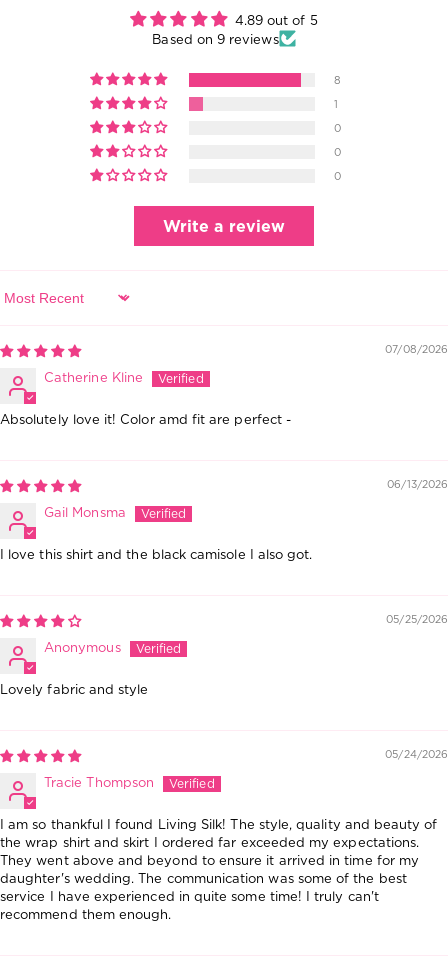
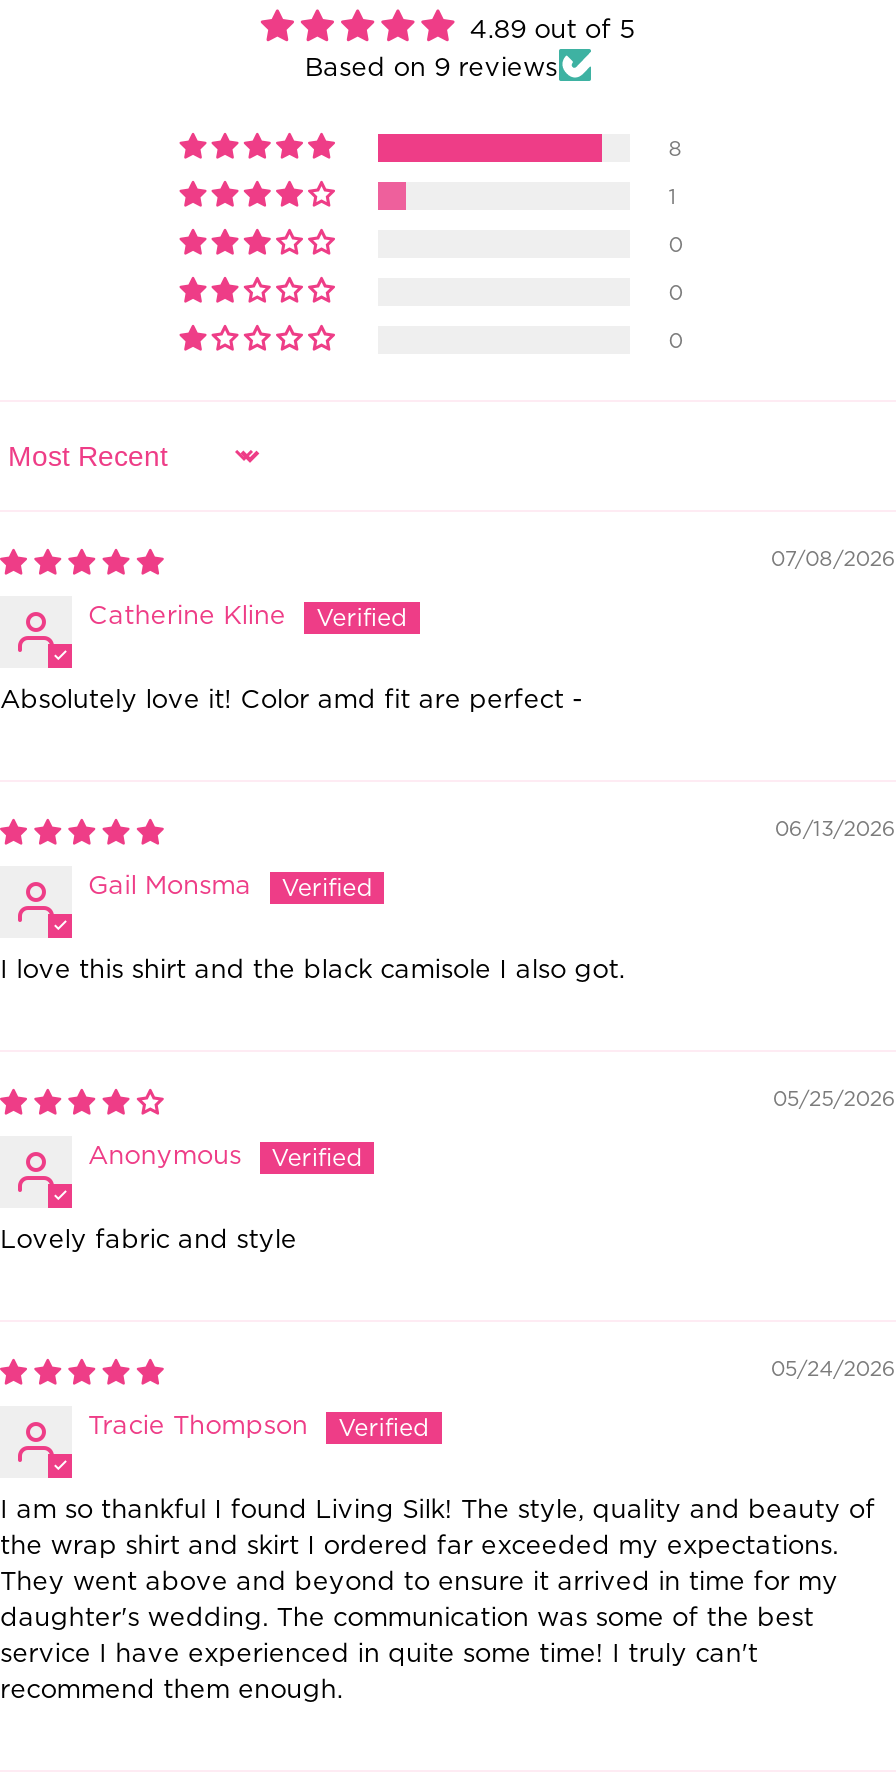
[163,215,285,237] Write a review -> none

